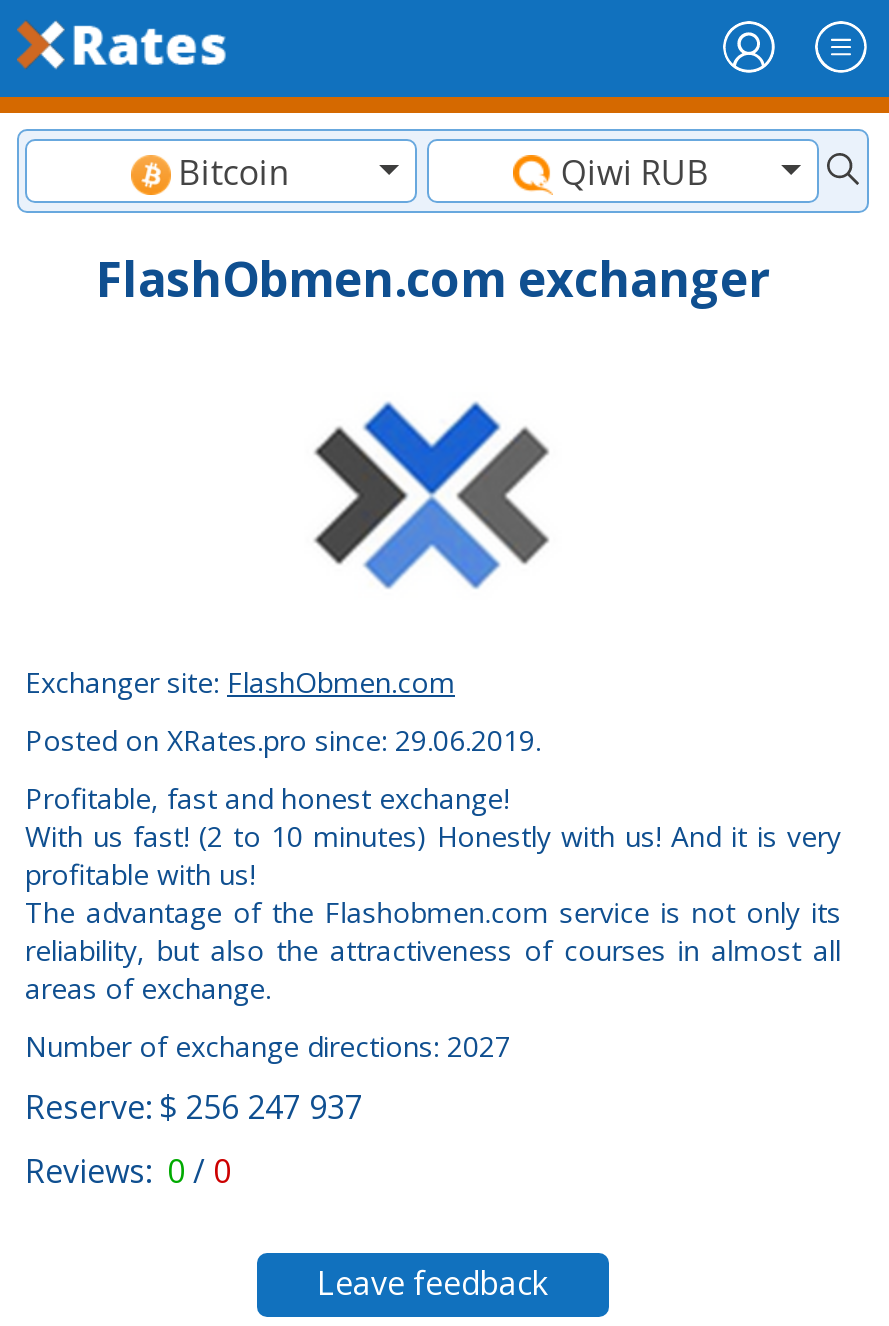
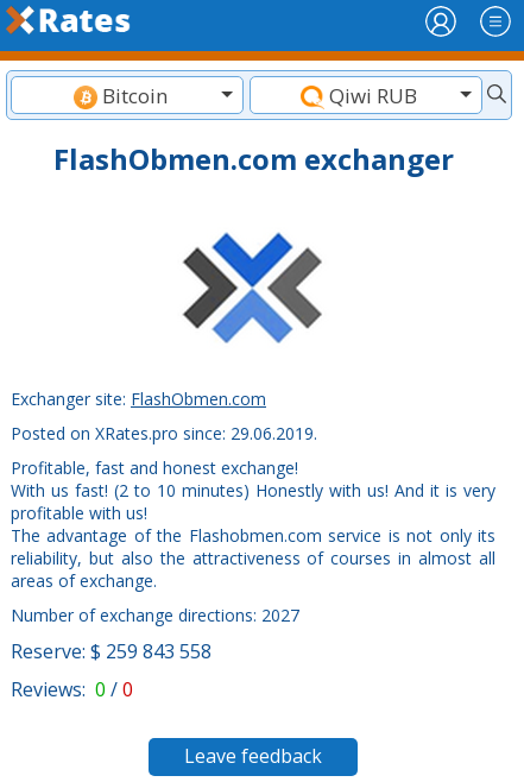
[25,1085,363,1129] Reserve: $ 256 247 937 -> [11,638,212,664] Reserve: $ 259 843 558

